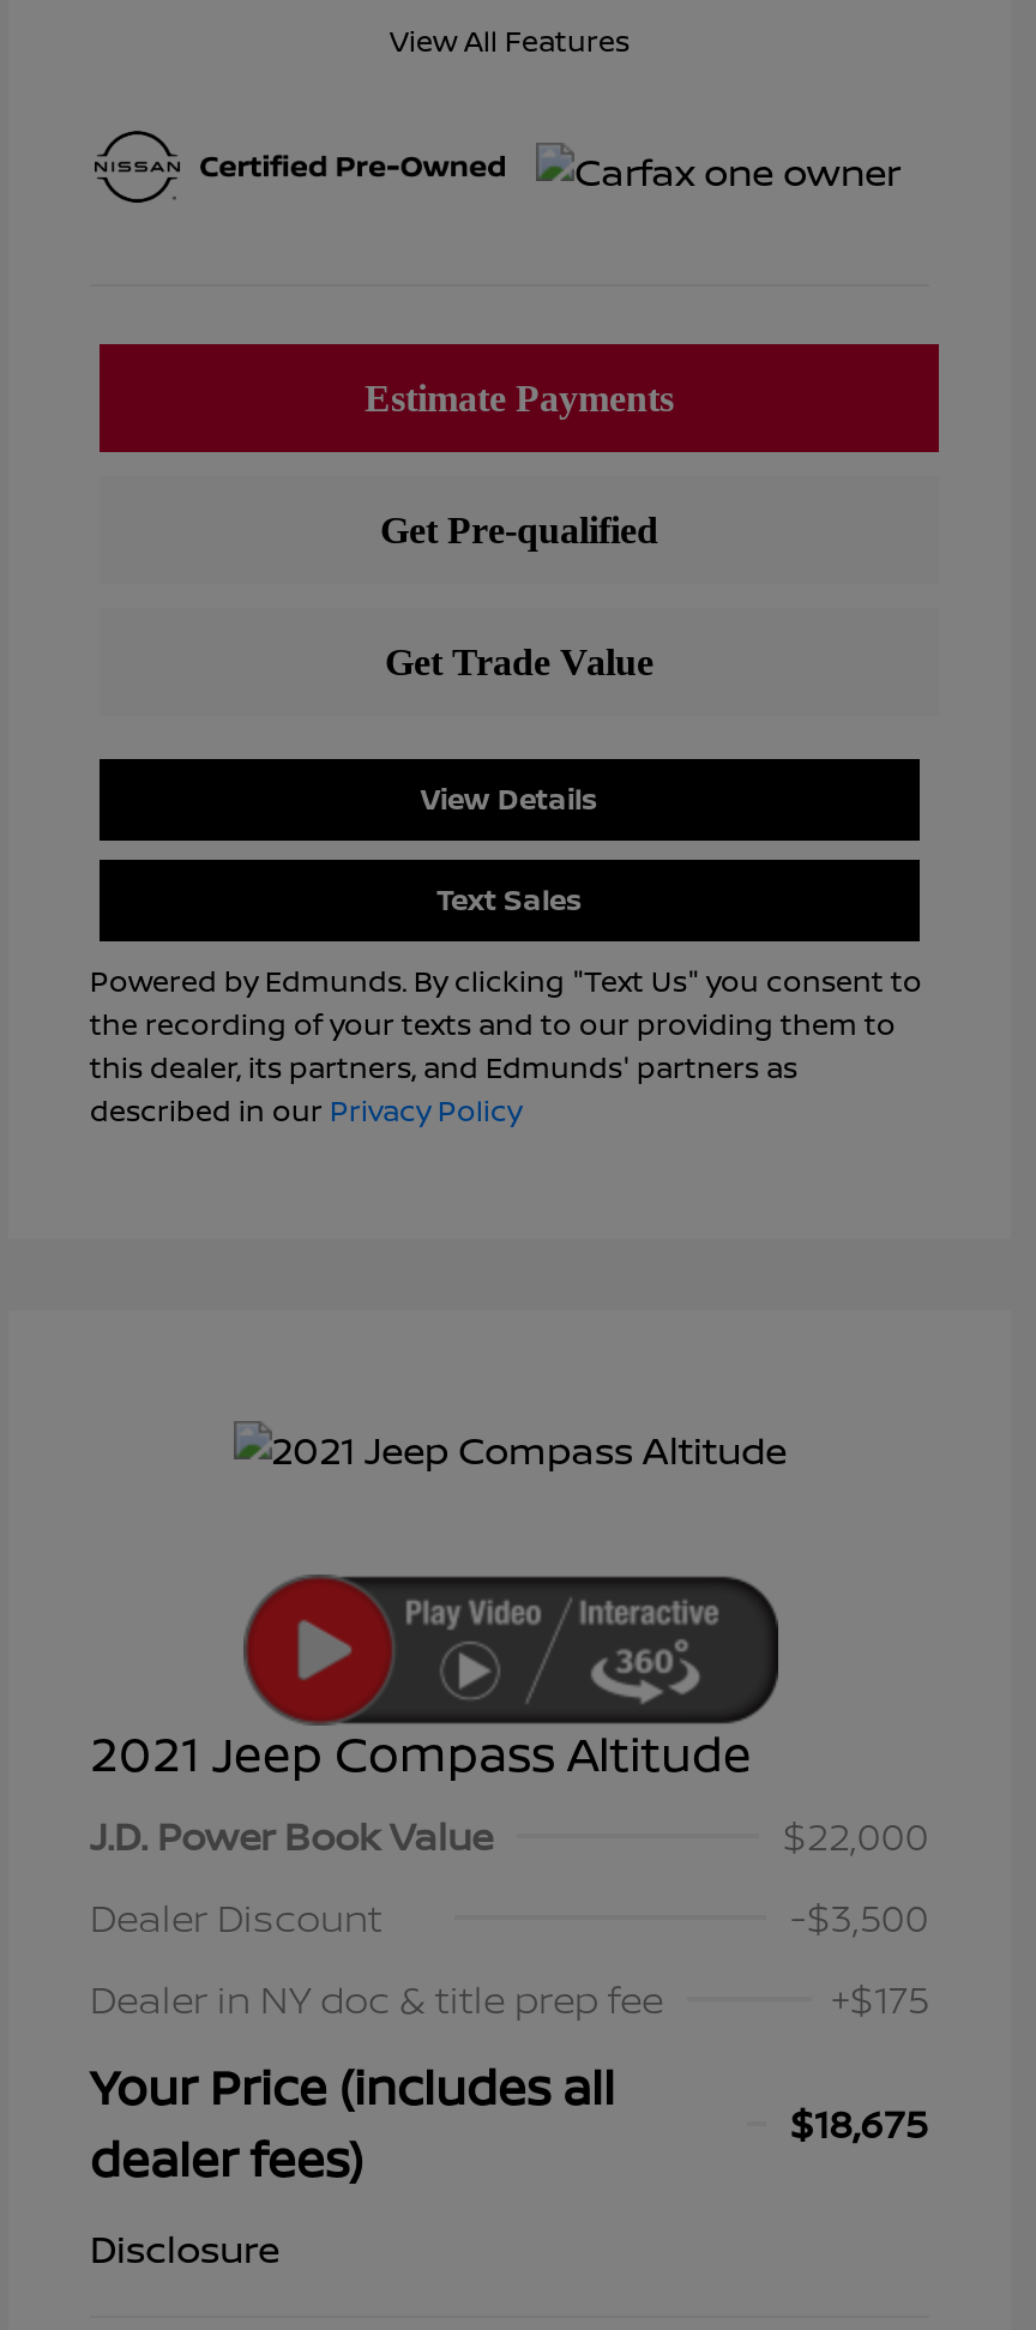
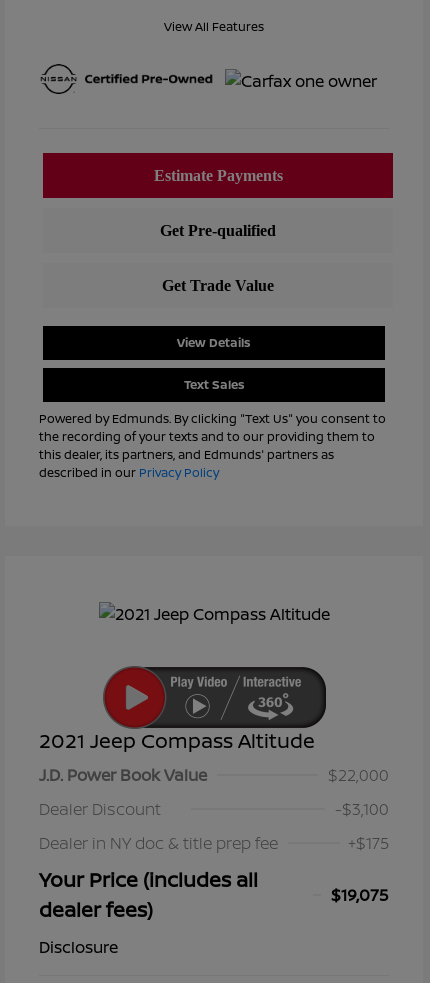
[790,1891,929,1944] -$3,500 -> [335,798,389,820] -$3,100
[790,2097,929,2150] $18,675 -> [331,884,389,906] $19,075

